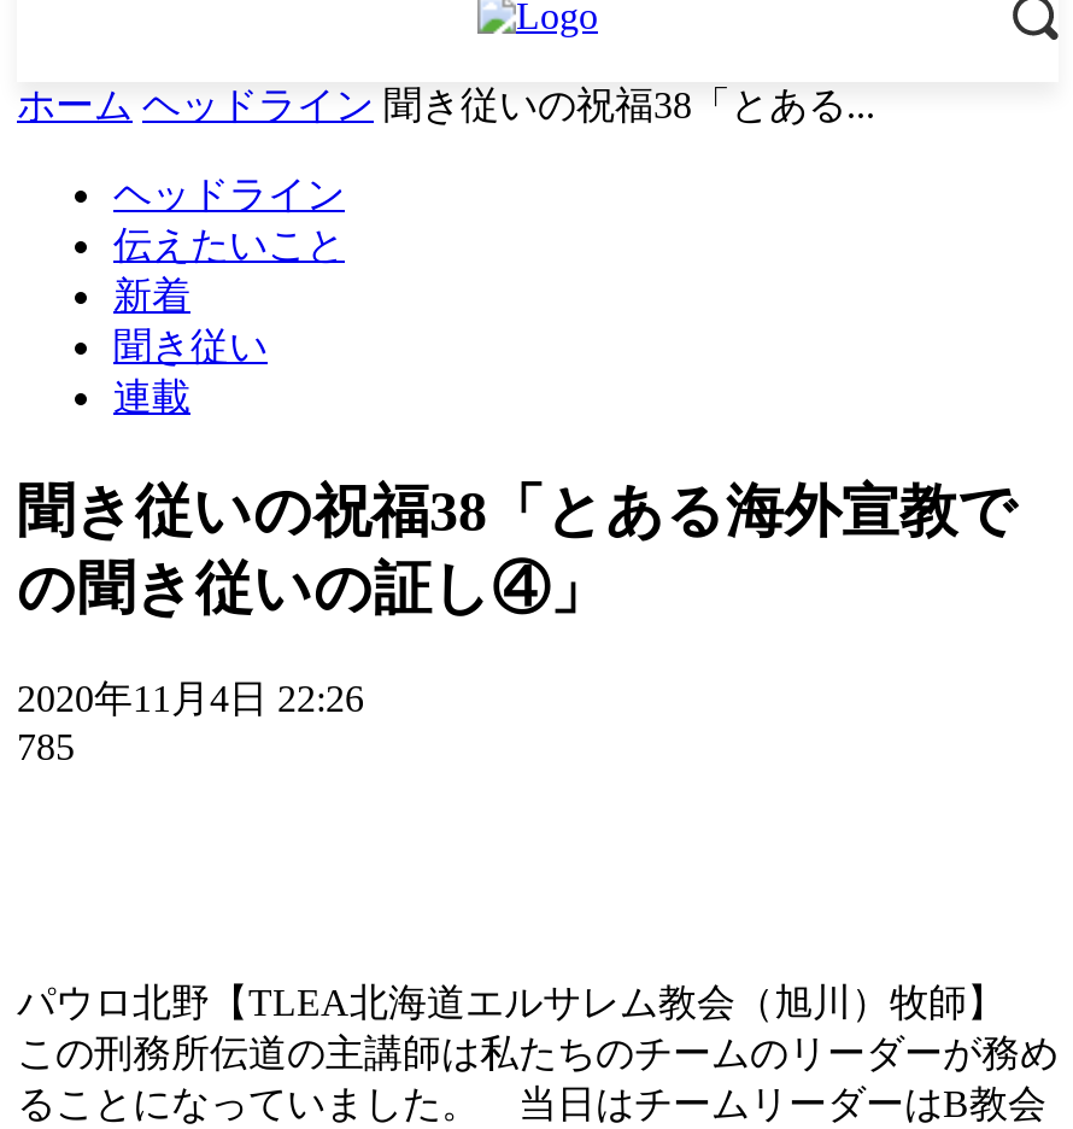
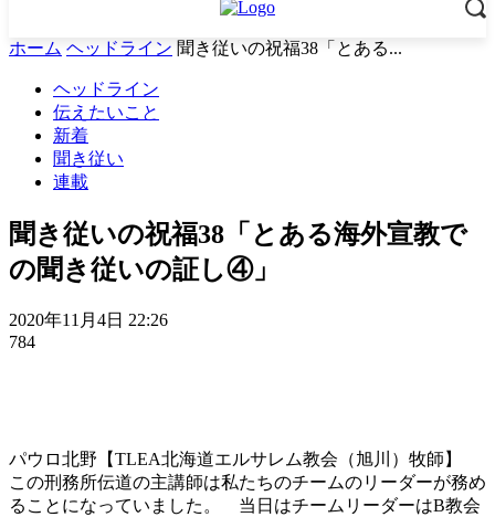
[17,726,75,767] 785 -> [9,332,35,351] 784

